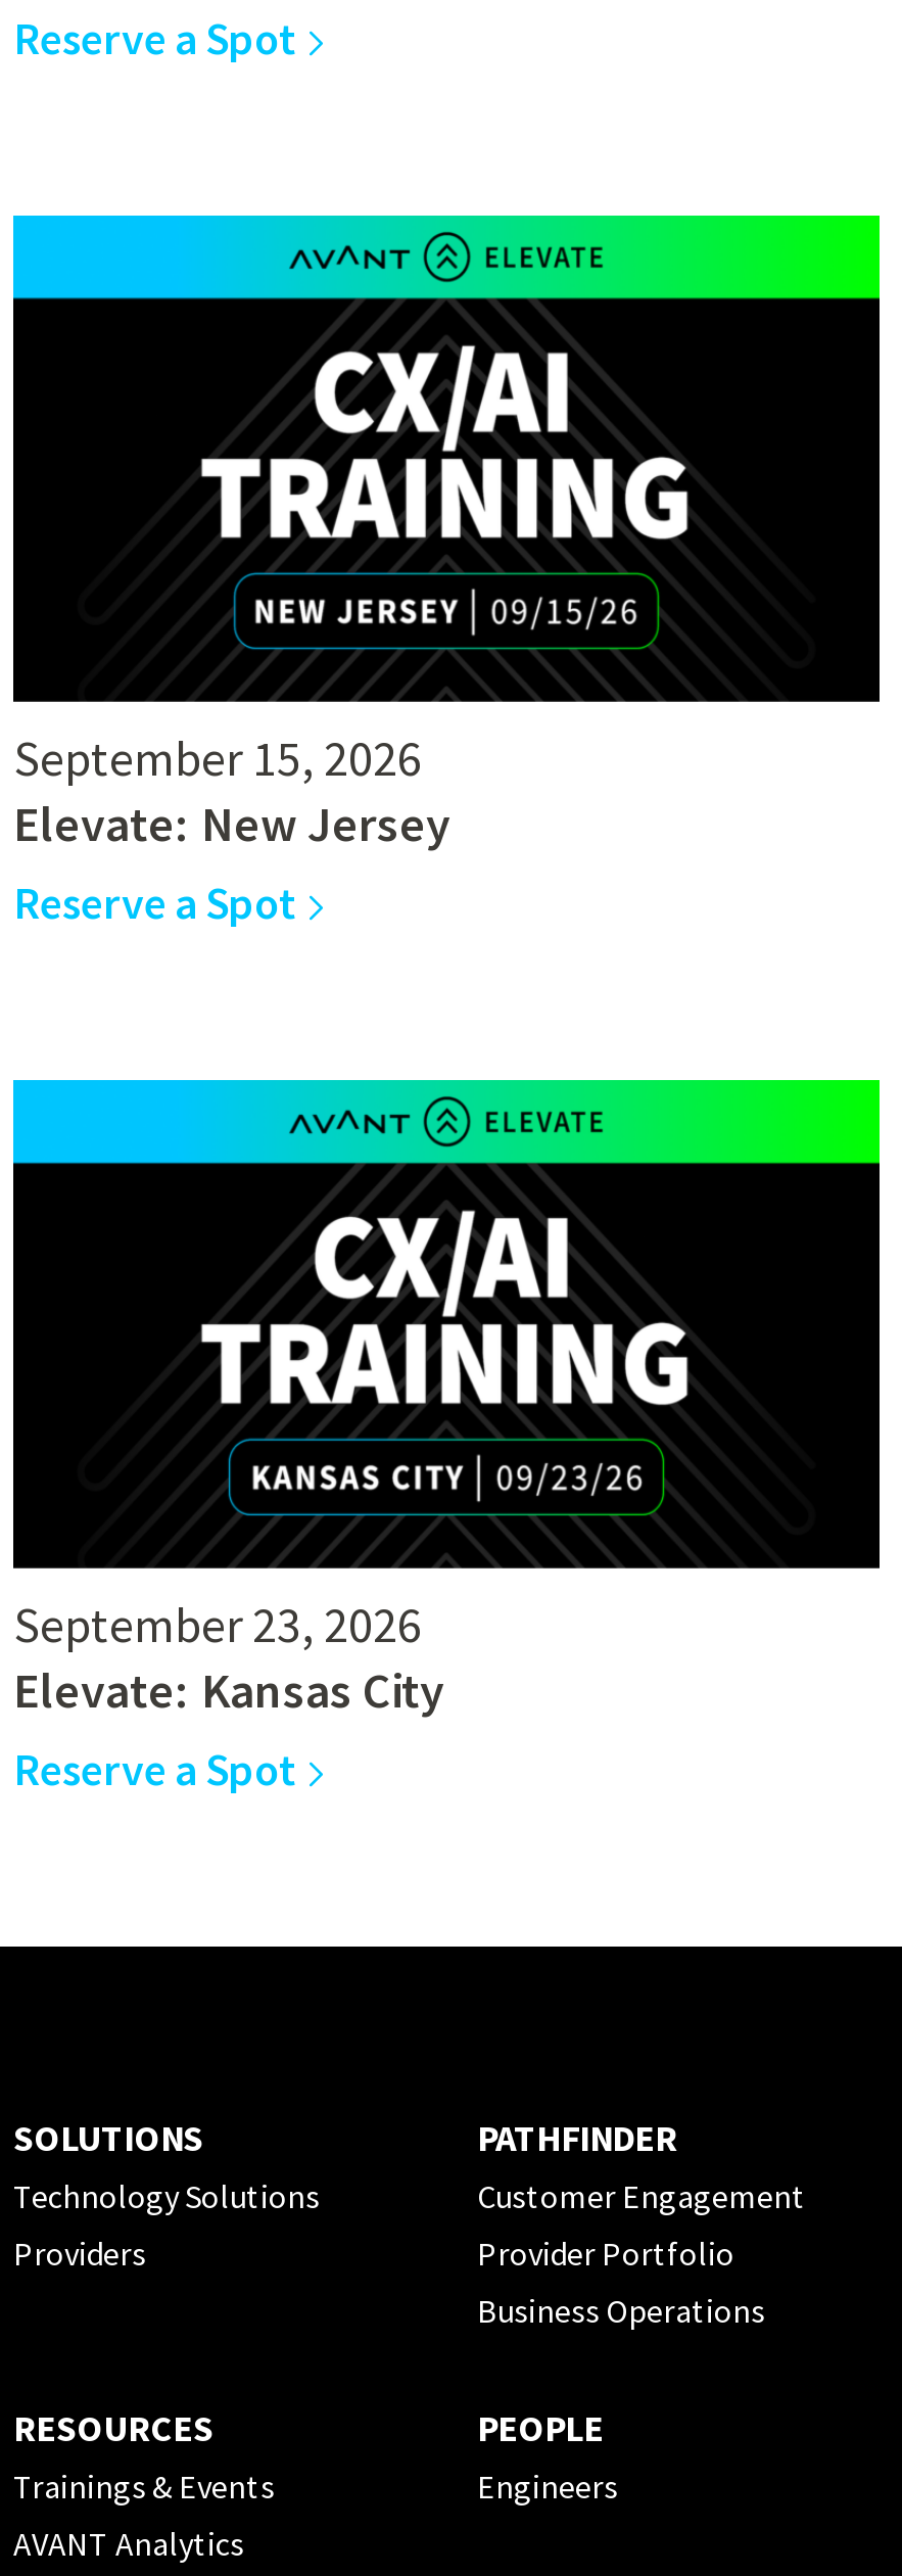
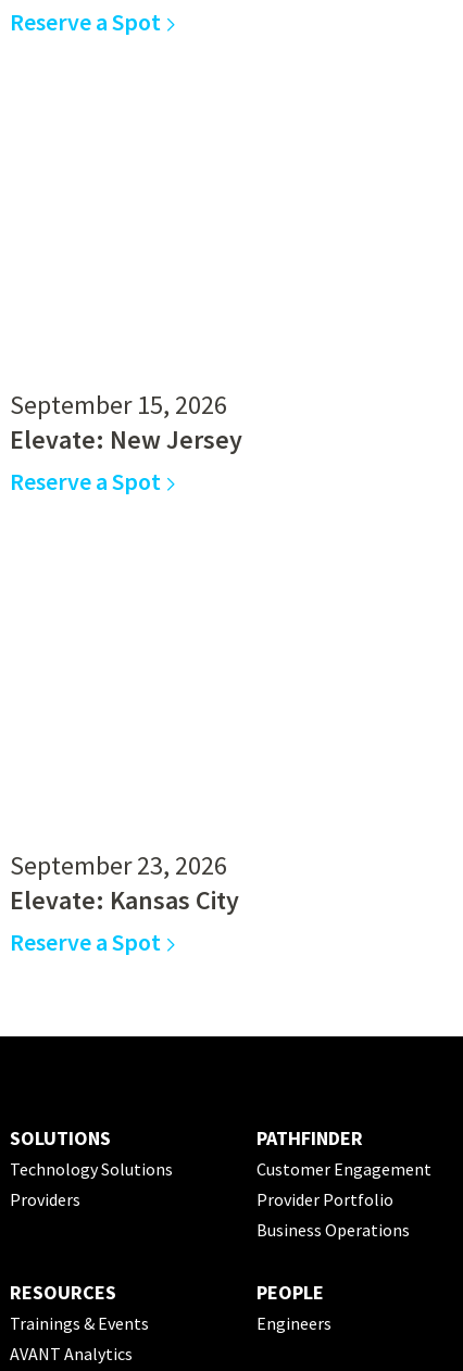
[11,214,882,704] [image] -> none
[11,1078,882,1571] [image] -> none

